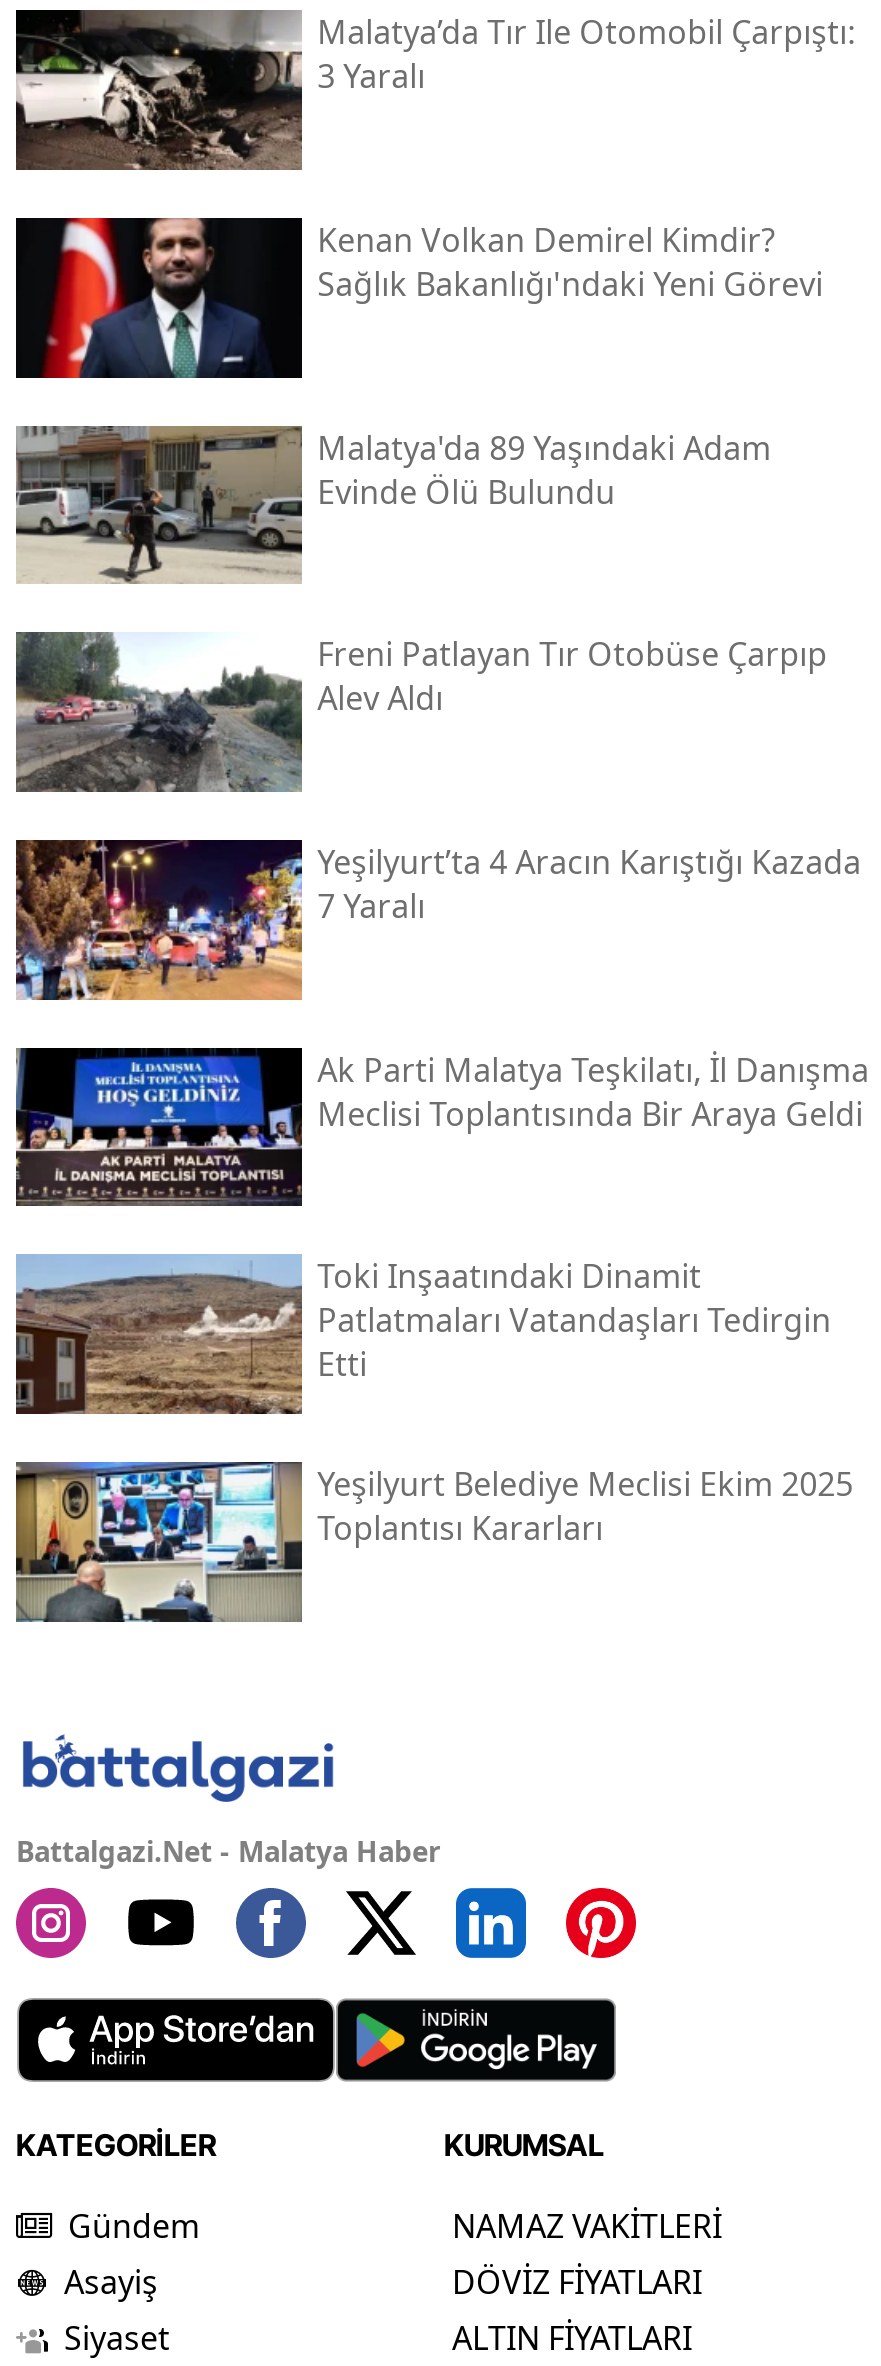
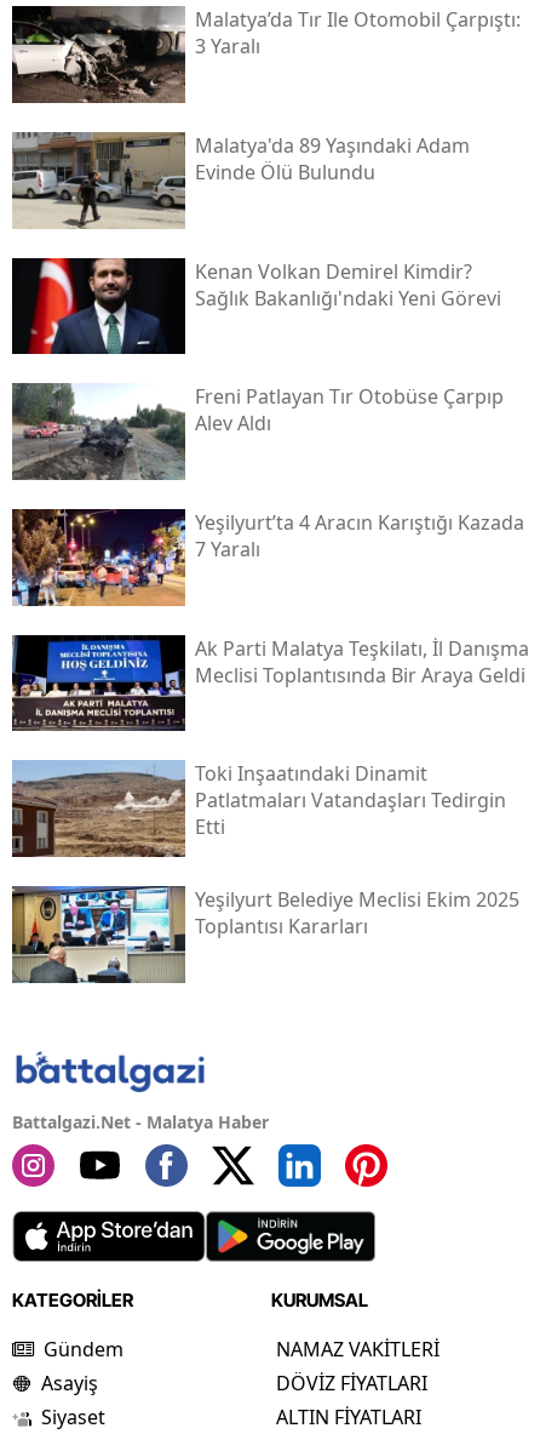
moved [16,216,823,380] -> [11,257,501,355]: [image] | Kenan Volkan Demirel Kimdir? | Sağlık Bakanlığı'ndaki Yeni Görevi
moved [12,422,771,586] -> [10,130,469,229]: [image] | Malatya'da 89 Yaşındaki Adam | Evinde Ölü Bulundu

